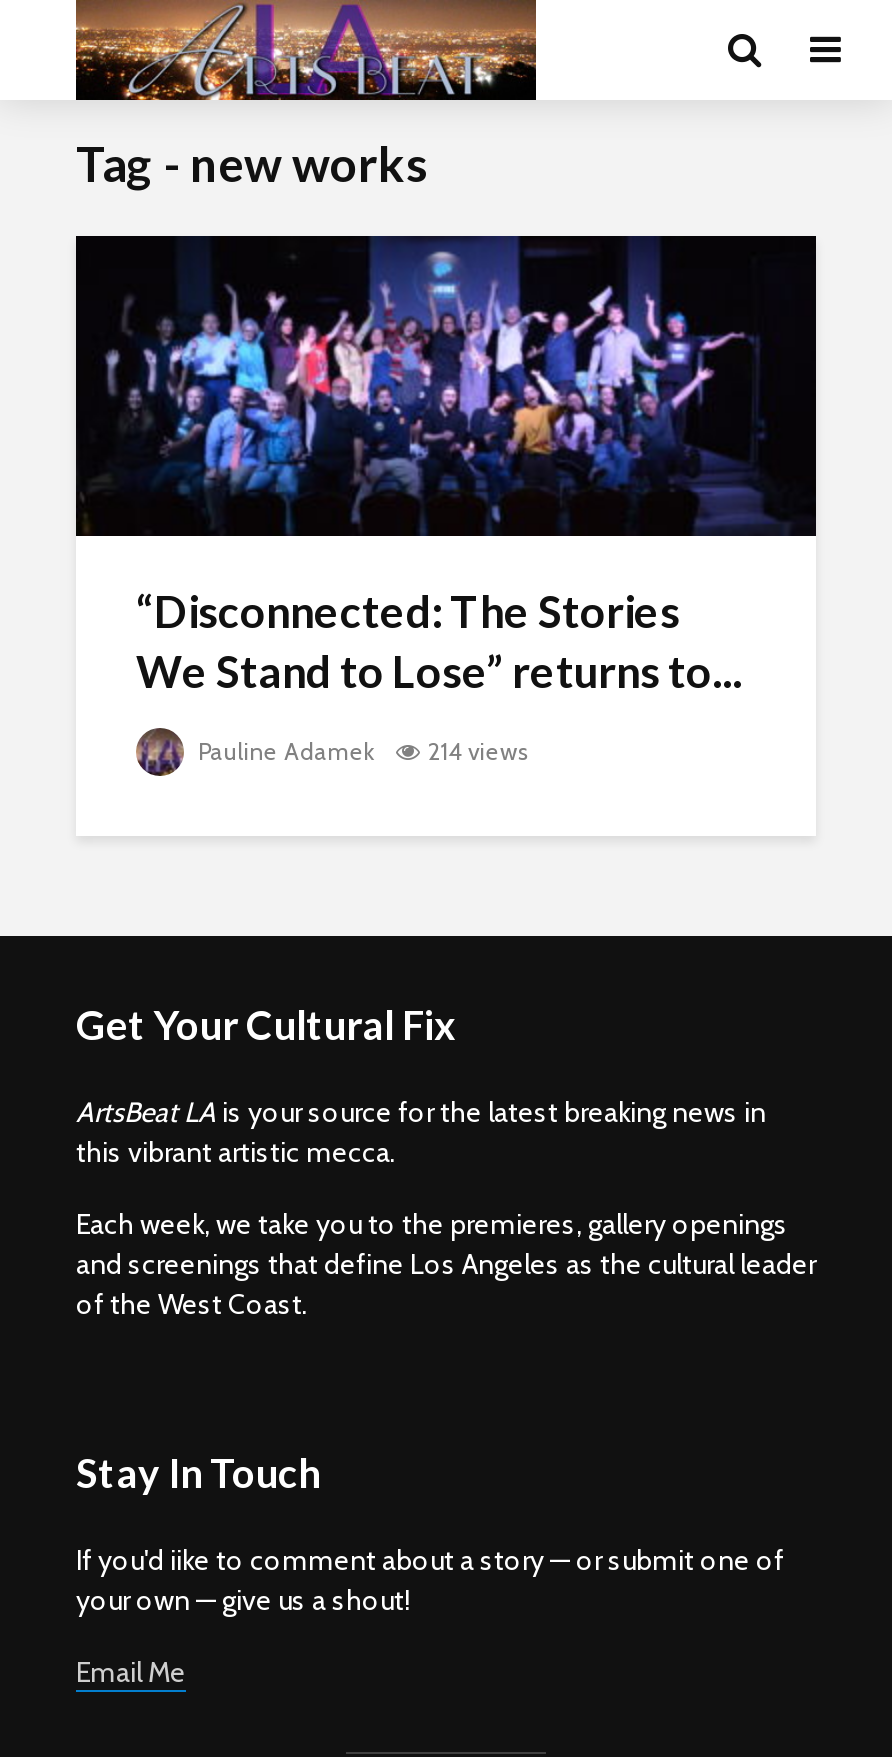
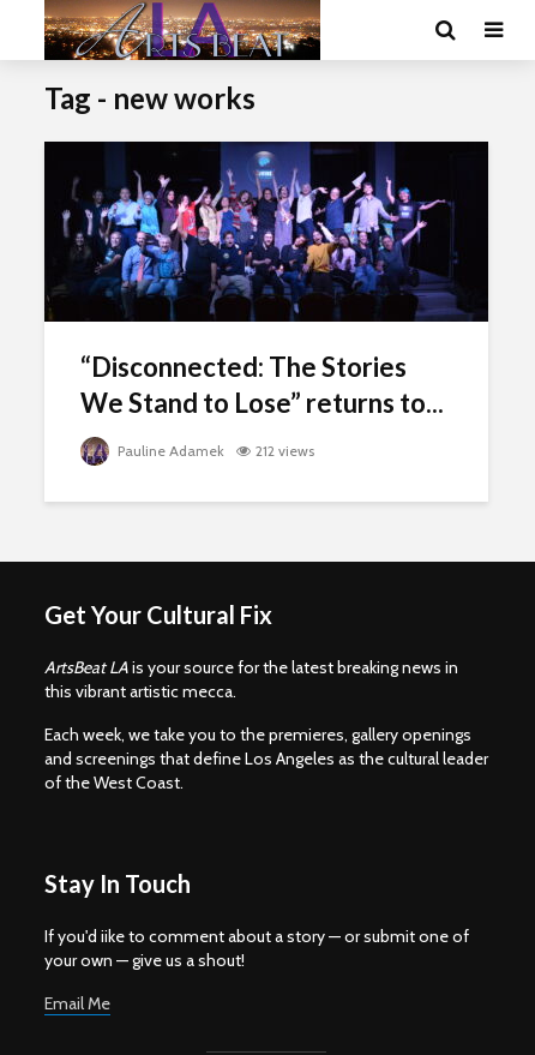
[192,736,528,766] Pauline Adamek 214 views -> [114,442,314,460] Pauline Adamek 212 views

